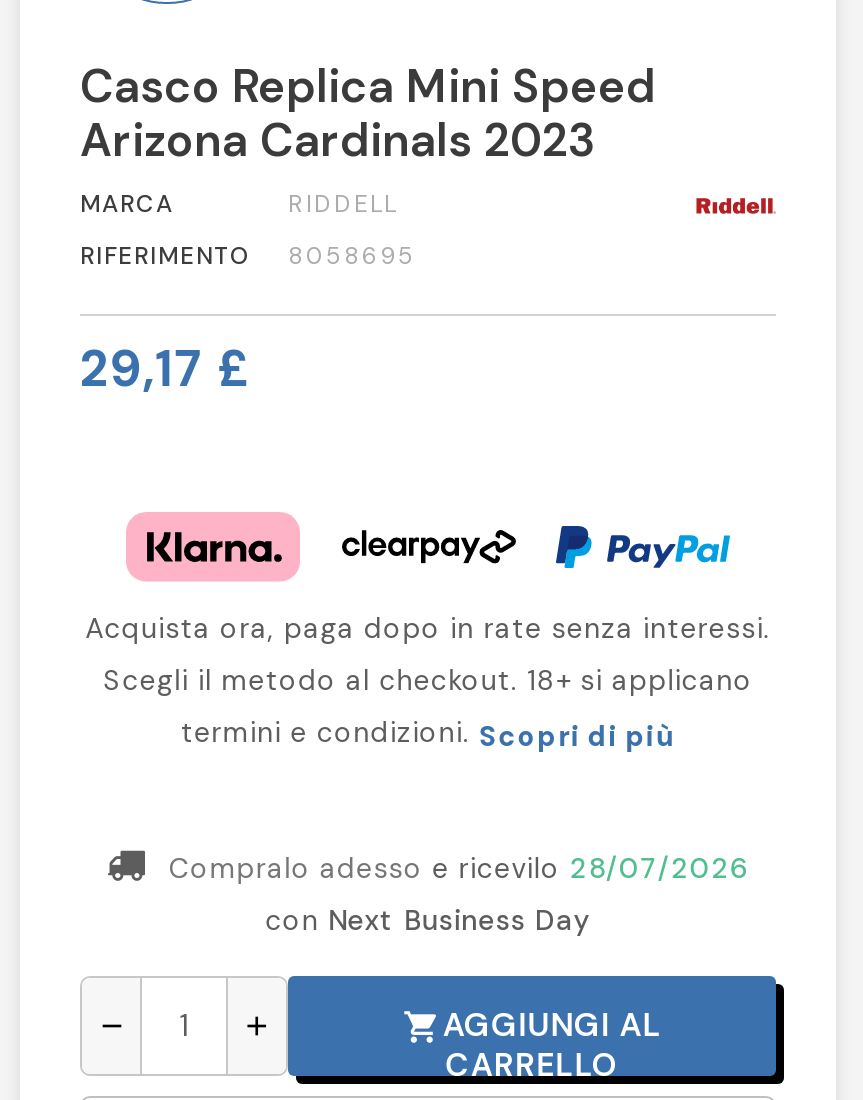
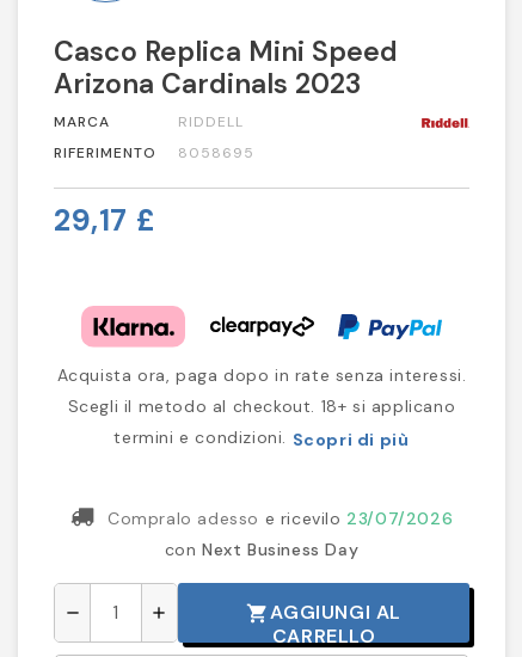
[169,850,749,886] Compralo adesso e ricevilo 28/07/2026 -> [108,508,453,529] Compralo adesso e ricevilo 23/07/2026

